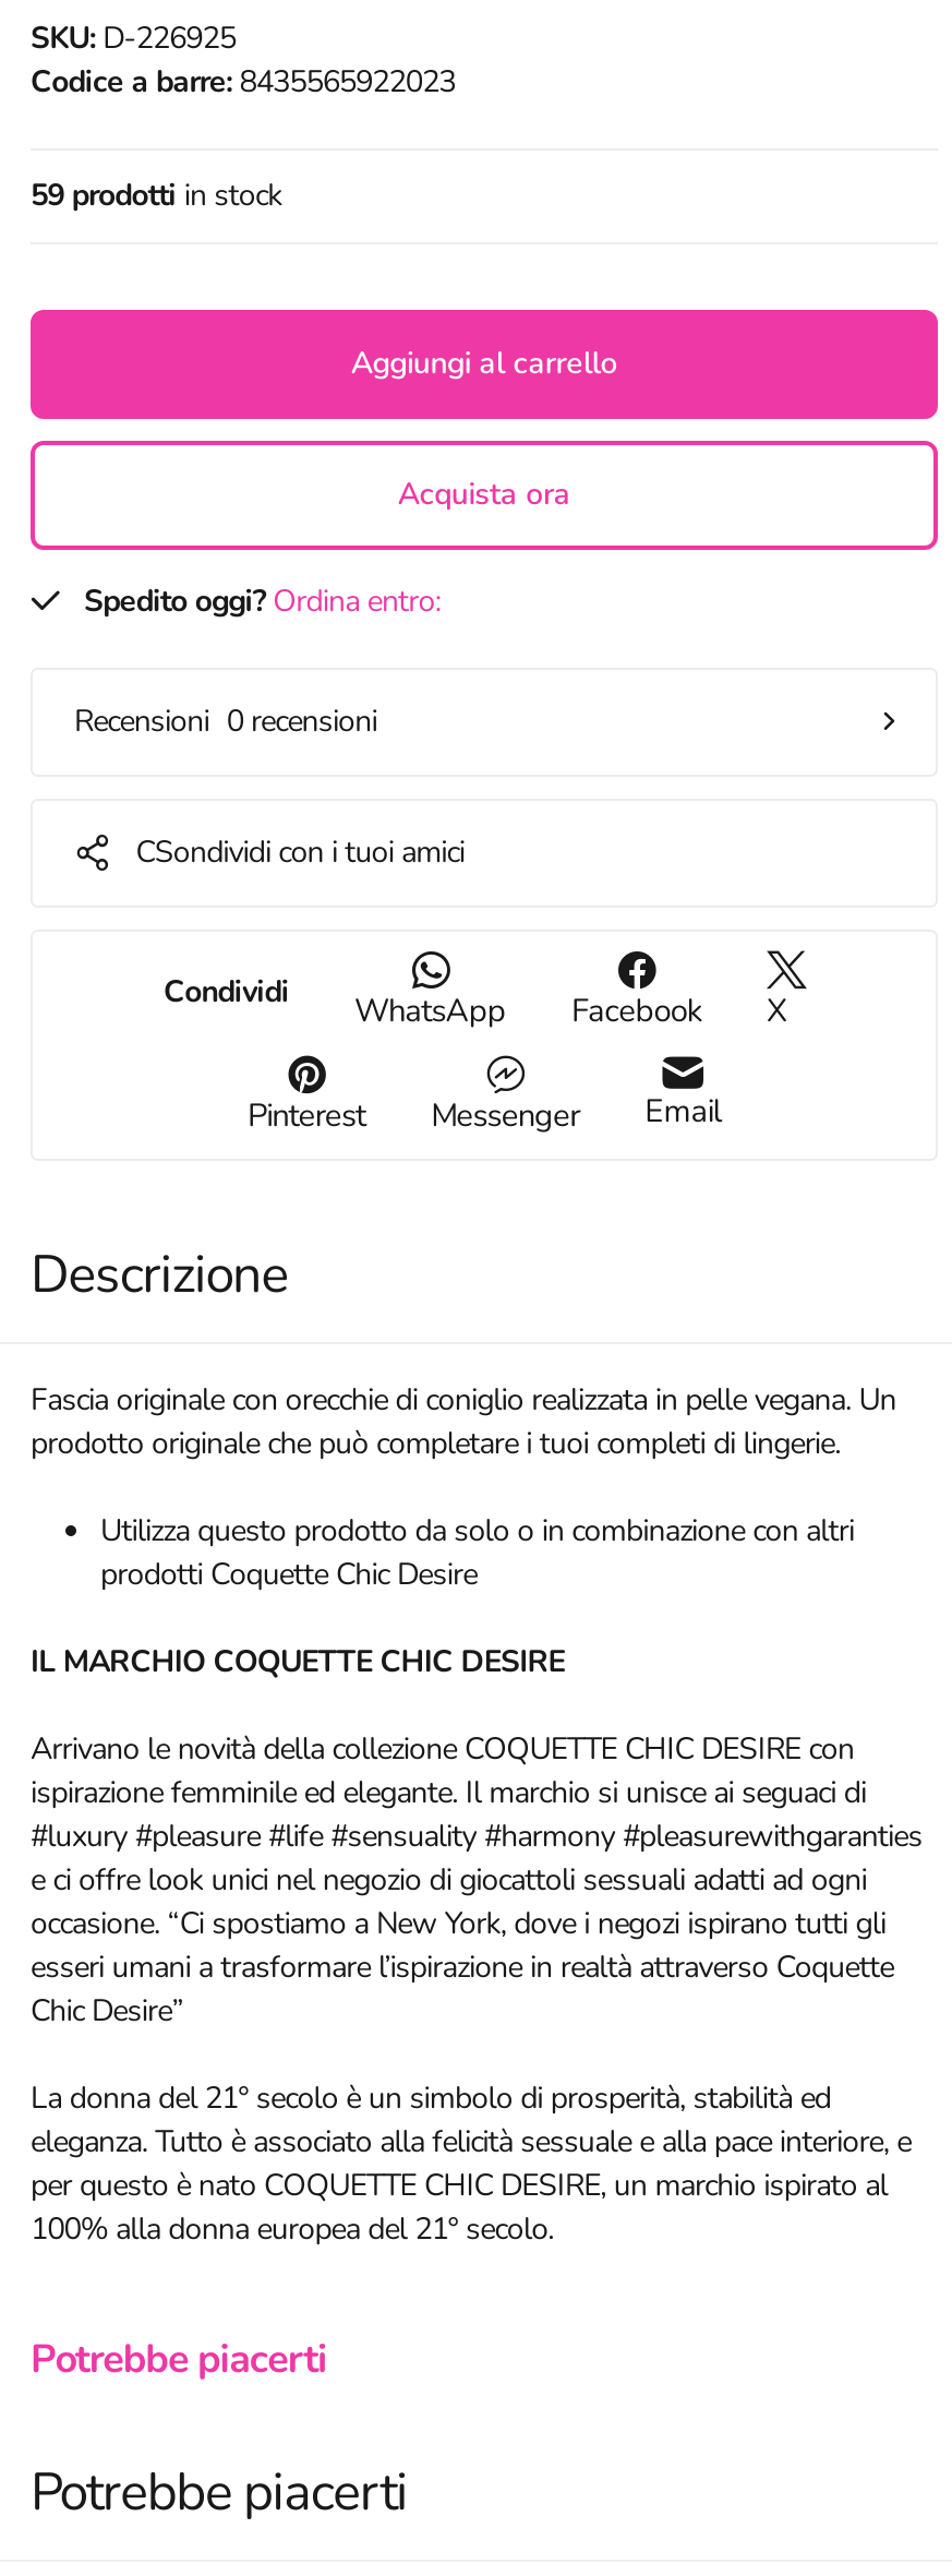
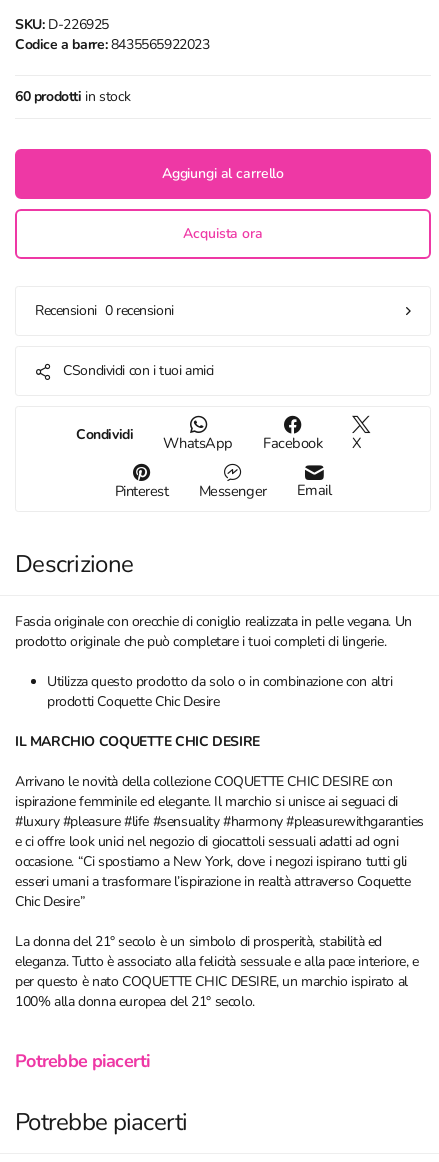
[31,175,282,216] 59 prodotti in stock -> [15,87,130,106] 60 prodotti in stock
[84,580,441,622] Spedito oggi? Ordina entro: -> none

